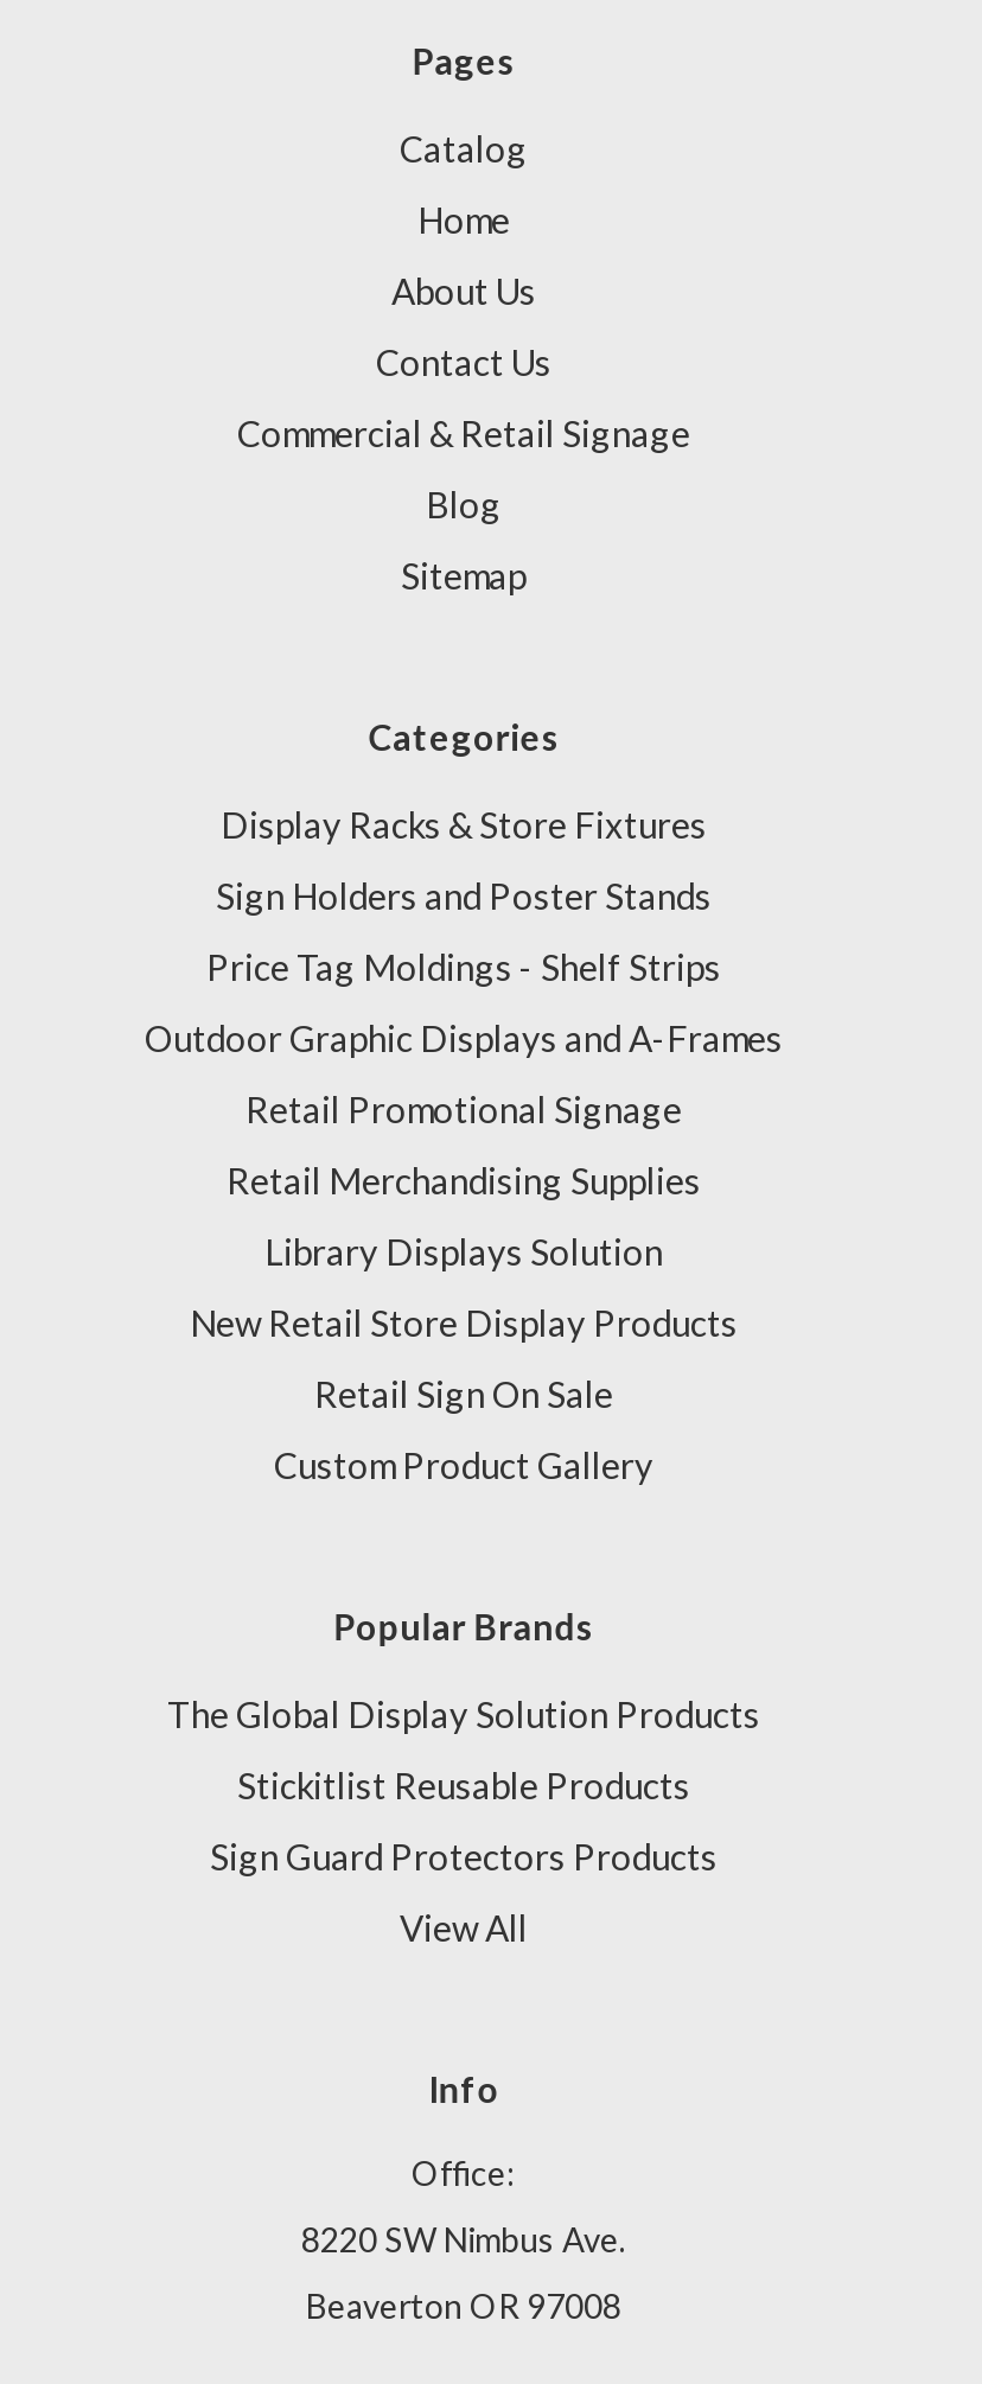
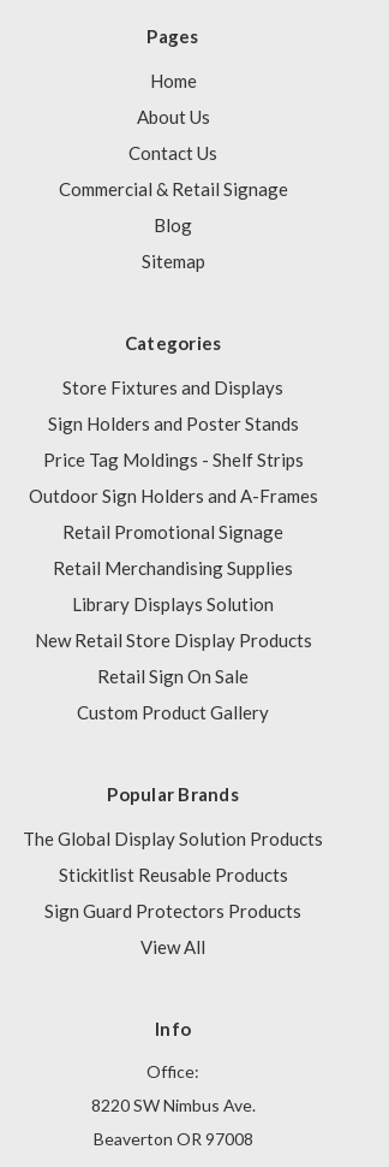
[400,127,528,170] Catalog -> none
[221,803,707,846] Display Racks & Store Fixtures -> [62,377,283,398] Store Fixtures and Displays
[145,1017,783,1059] Outdoor Graphic Displays and A-Frames -> [28,485,318,507] Outdoor Sign Holders and A-Frames

